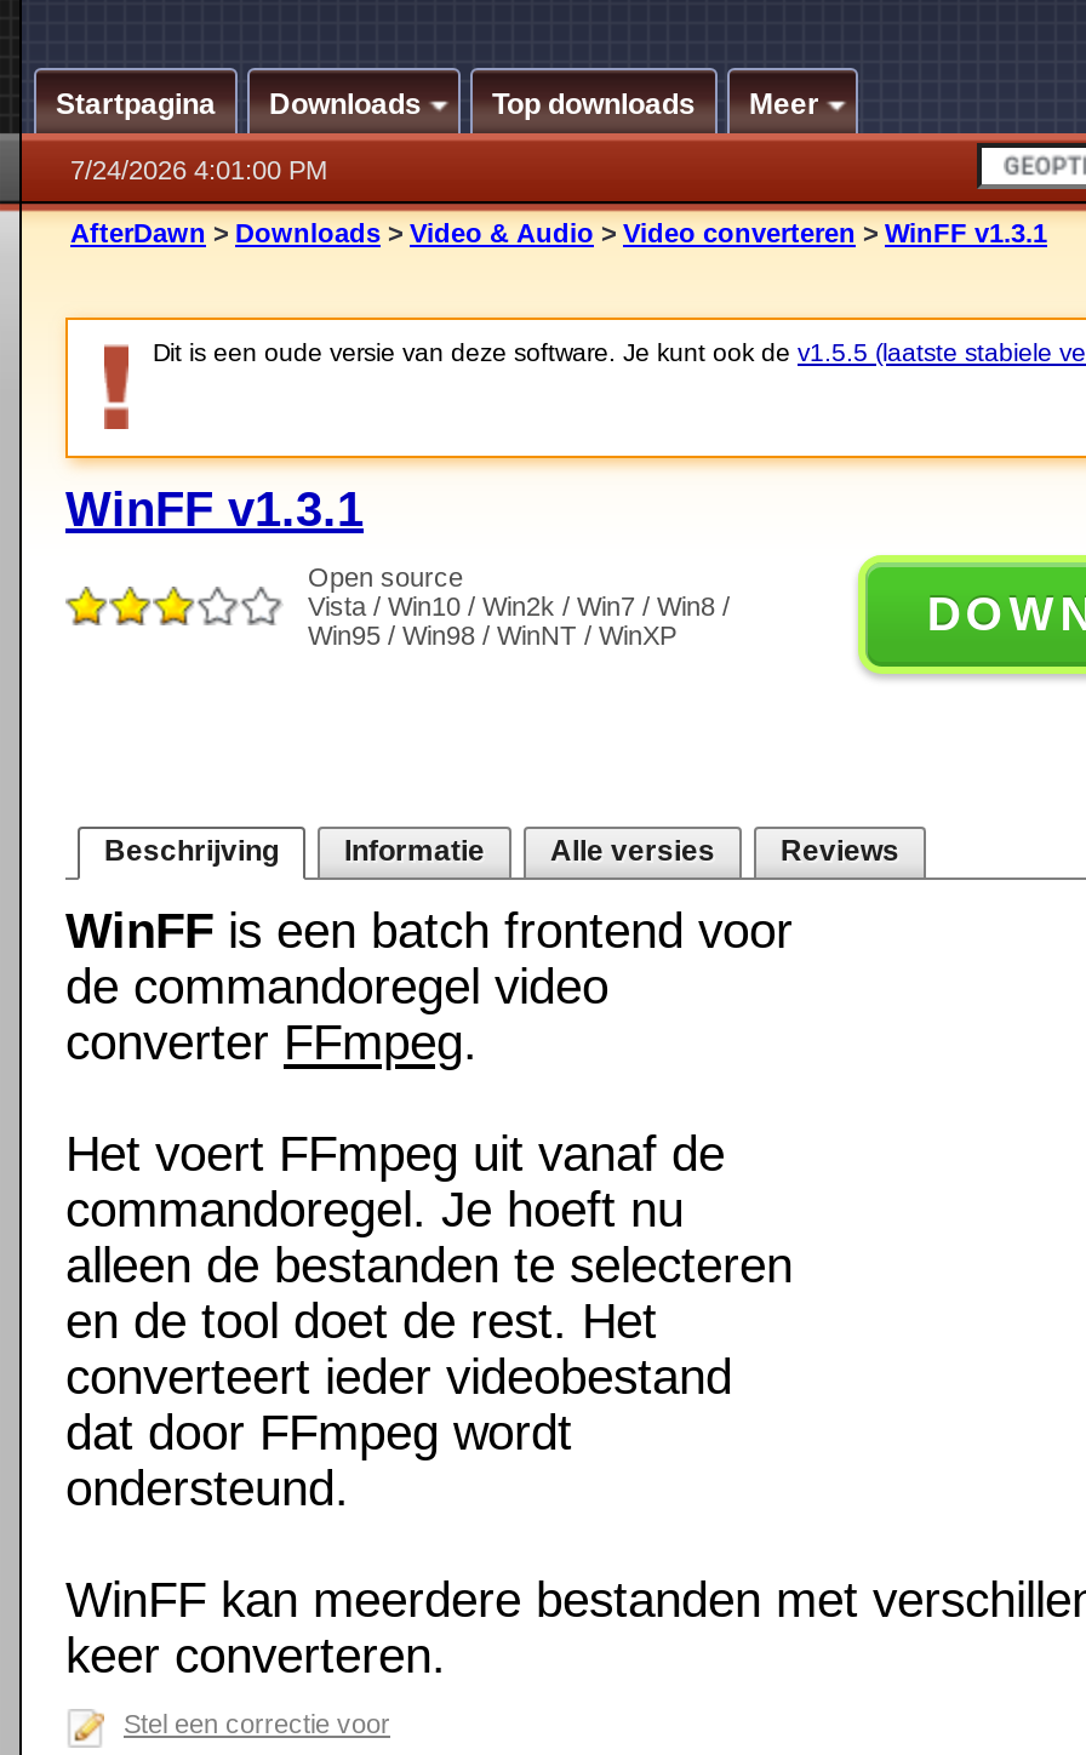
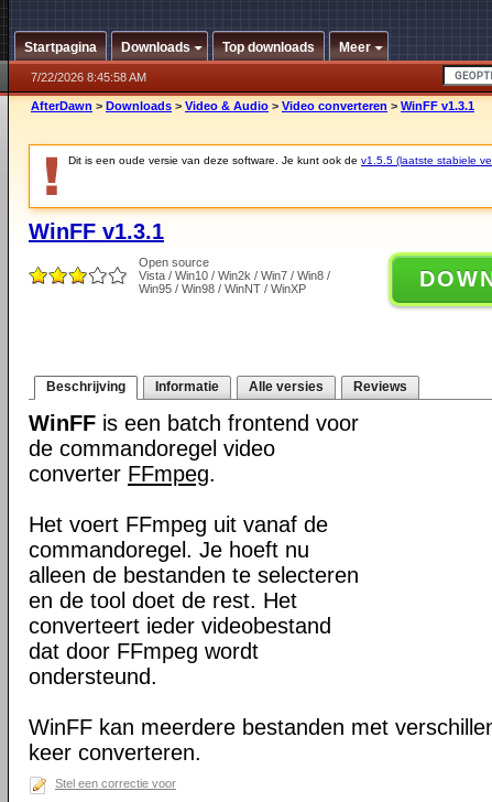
[70,155,327,184] 7/24/2026 4:01:00 PM -> [31,71,146,84] 7/22/2026 8:45:58 AM

